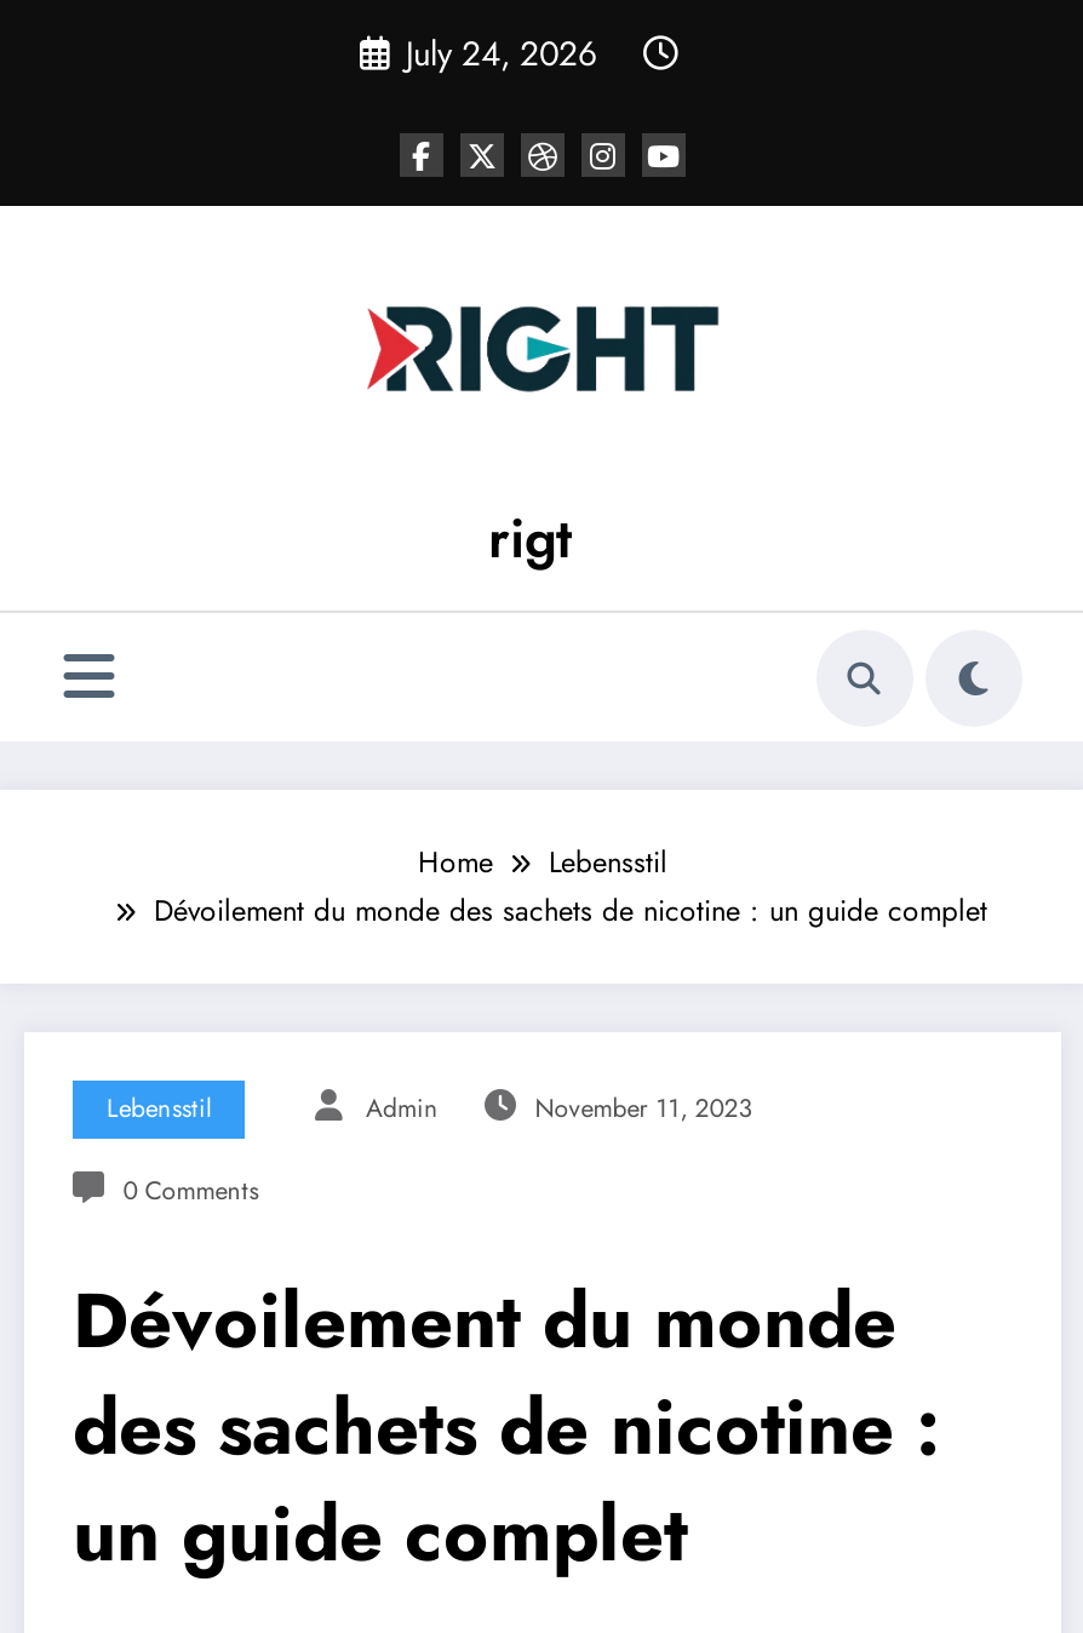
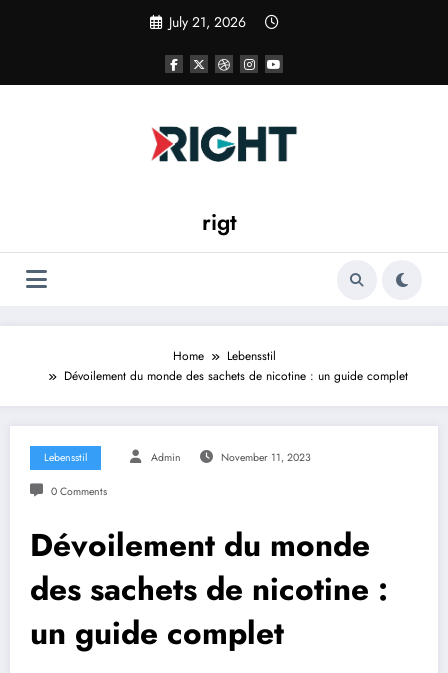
[406,29,597,78] July 24, 2026 -> [168,12,245,32] July 21, 2026

